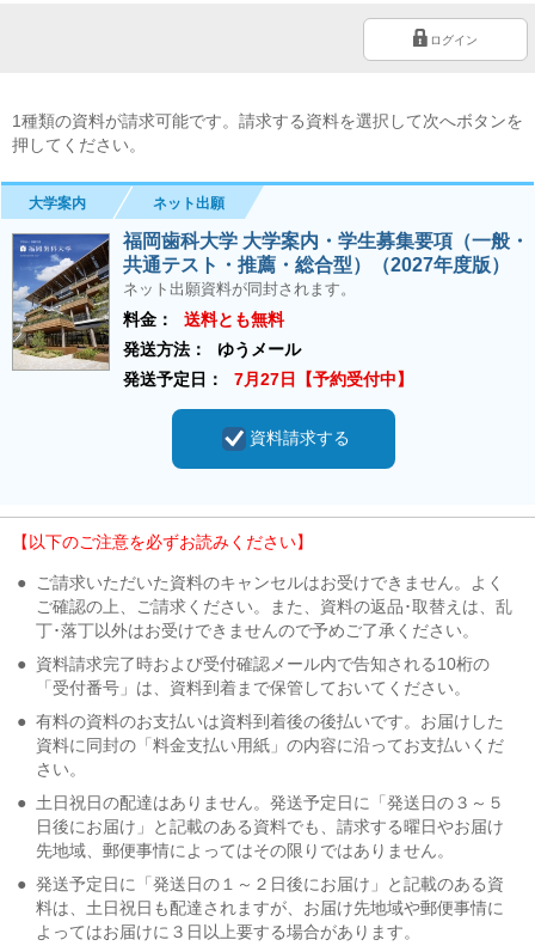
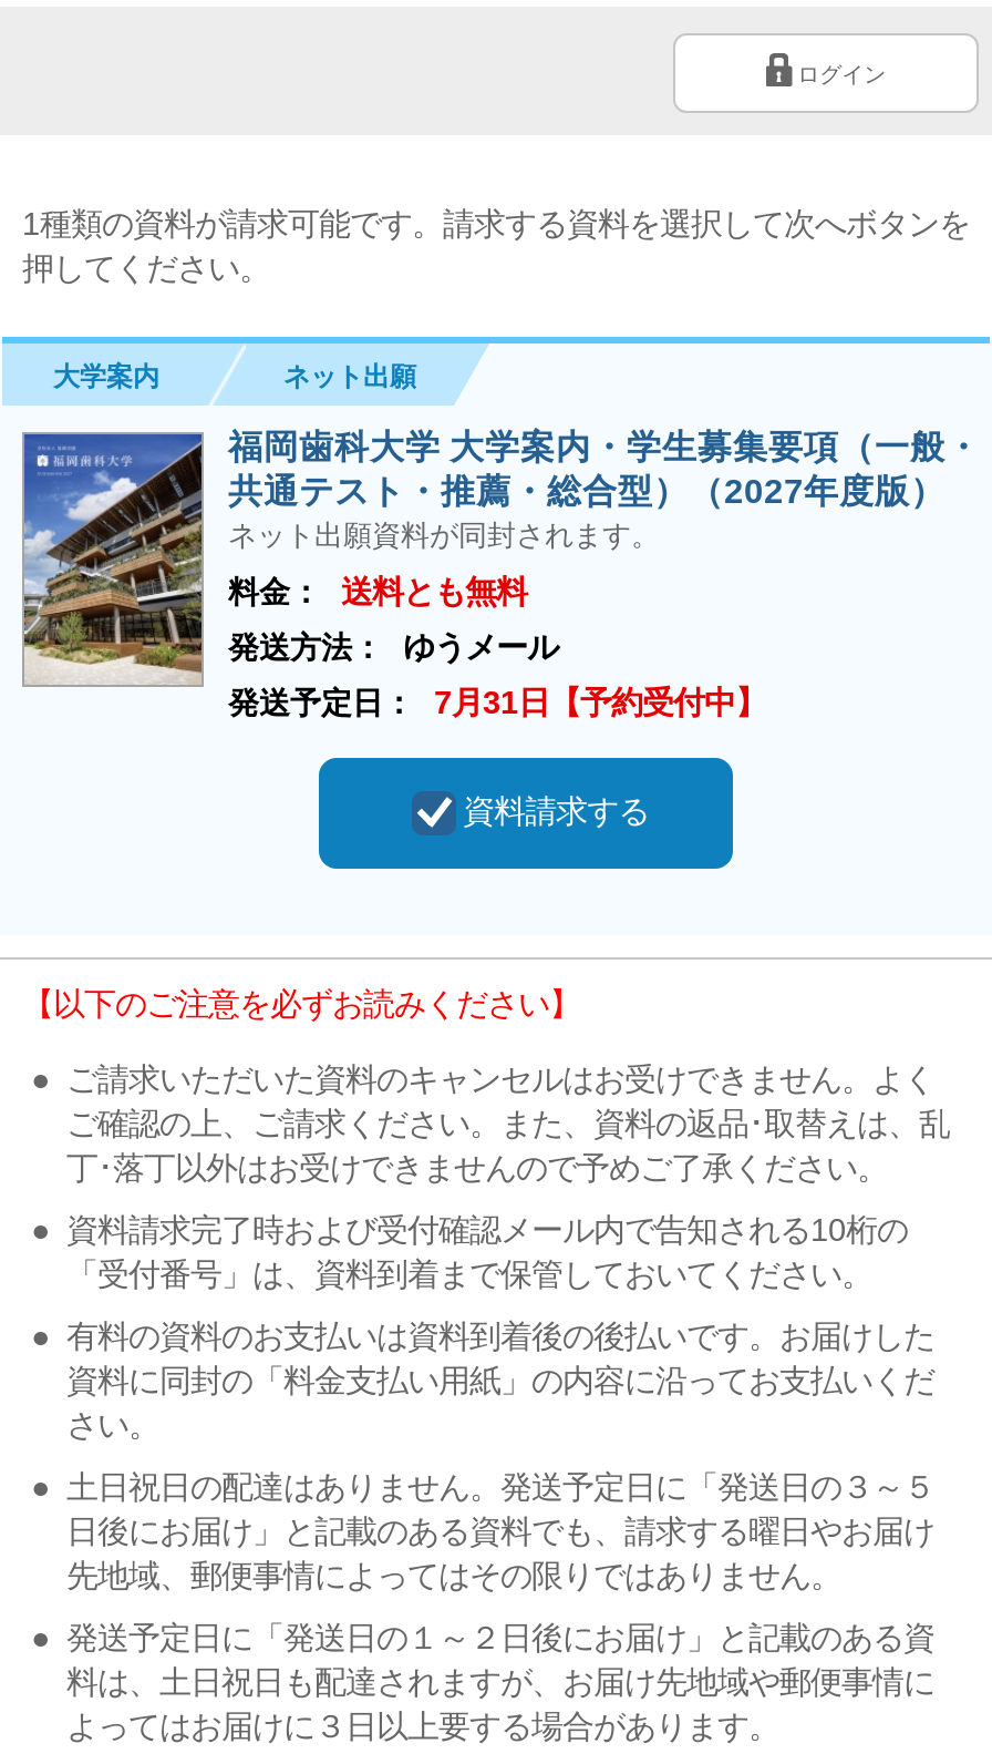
[123,369,413,388] 発送予定日： 7月27日【予約受付中】 -> [228,684,766,719] 発送予定日： 7月31日【予約受付中】

